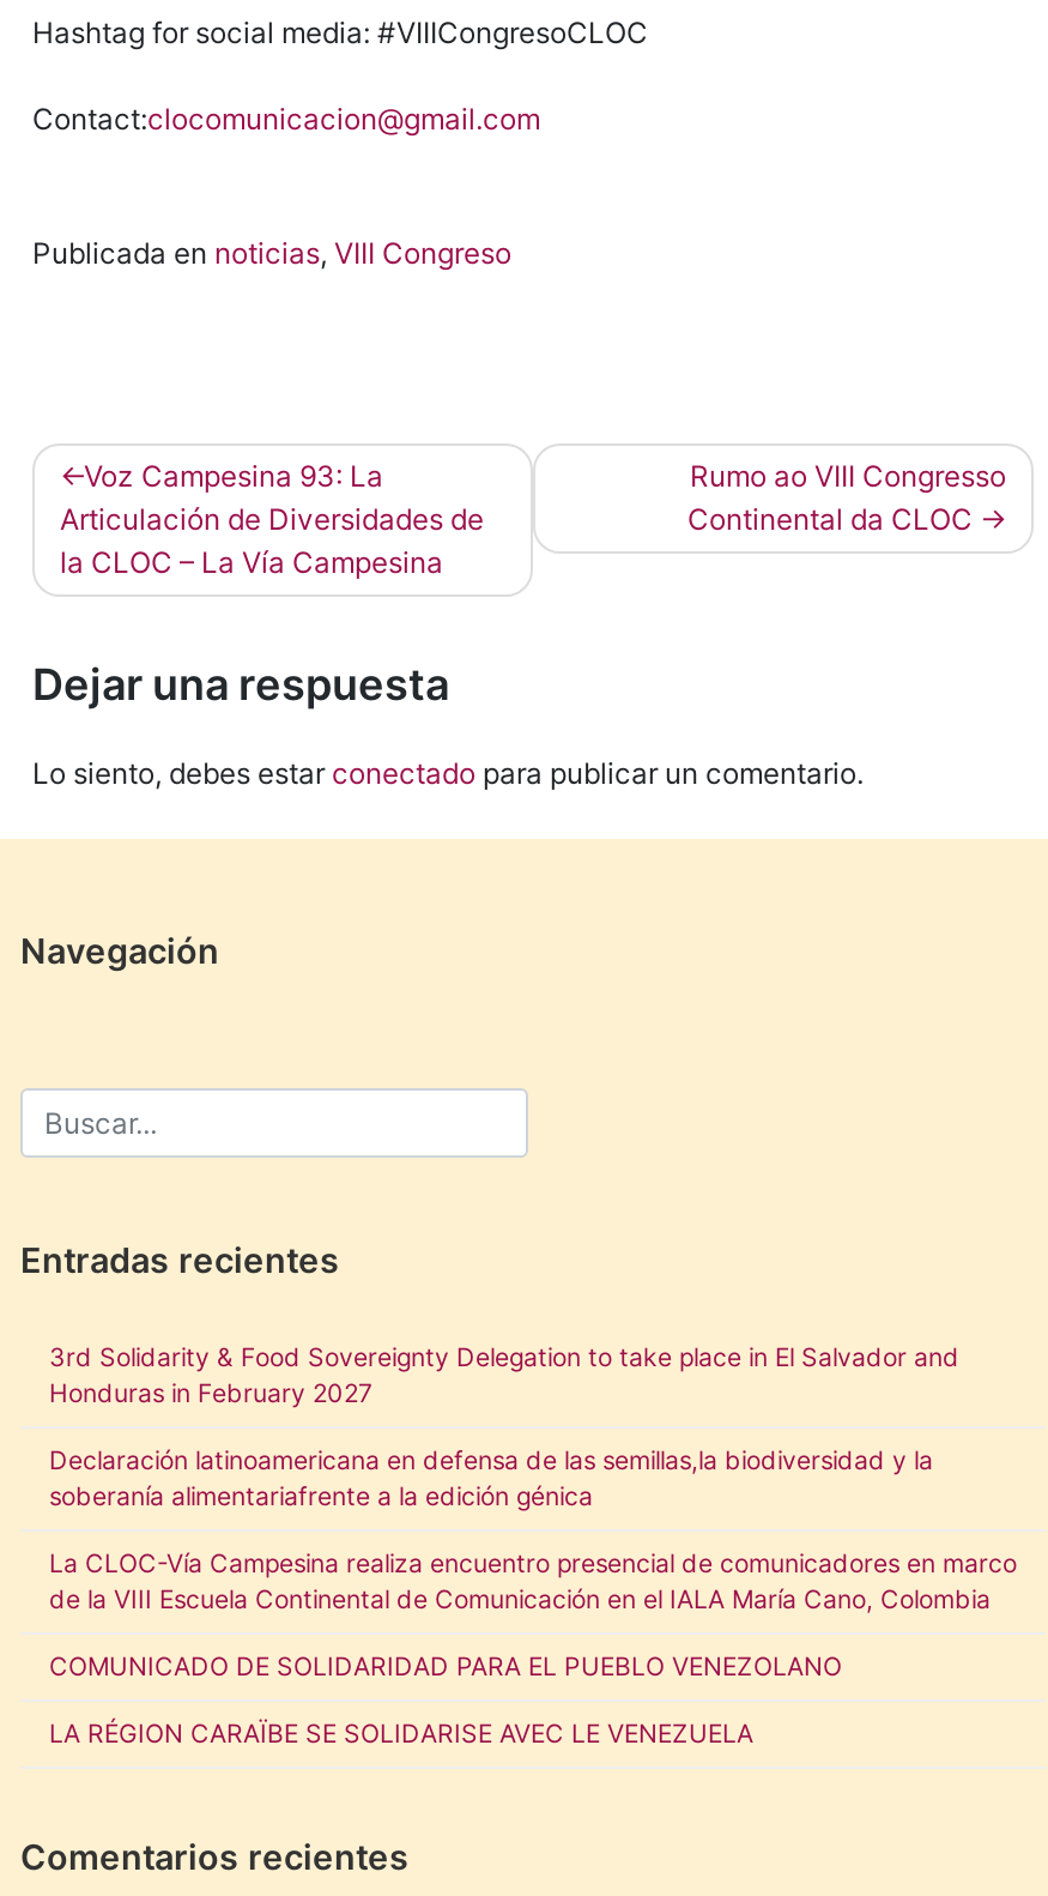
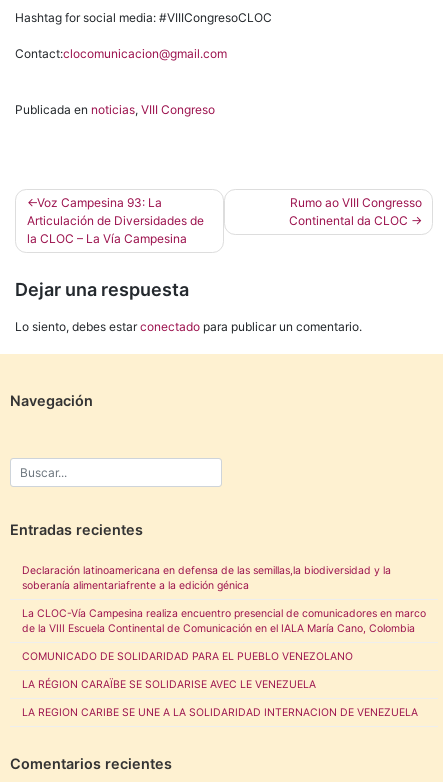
[49,1343,959,1410] 3rd Solidarity & Food Sovereignty Delegation to take place in El Salvador and | Honduras in February 2027 -> none
moved [49,1446,1017,1751] -> [22,564,426,691]: Declaración latinoamericana en defensa de las semillas,la biodiversidad y la | soberanía alimentariafrente a la edición génica | La CLOC-Vía Campesina realiza encuentro presencial de comunicadores en marco | de la VIII Escuela Continental de Comunicación en el IALA María Cano, Colombia | COMUNICADO DE SOLIDARIDAD PARA EL PUEBLO VENEZOLANO | LA RÉGION CARAÏBE SE SOLIDARISE AVEC LE VENEZUELA
none -> [22,706,418,719] LA REGION CARIBE SE UNE A LA SOLIDARIDAD INTERNACION DE VENEZUELA

